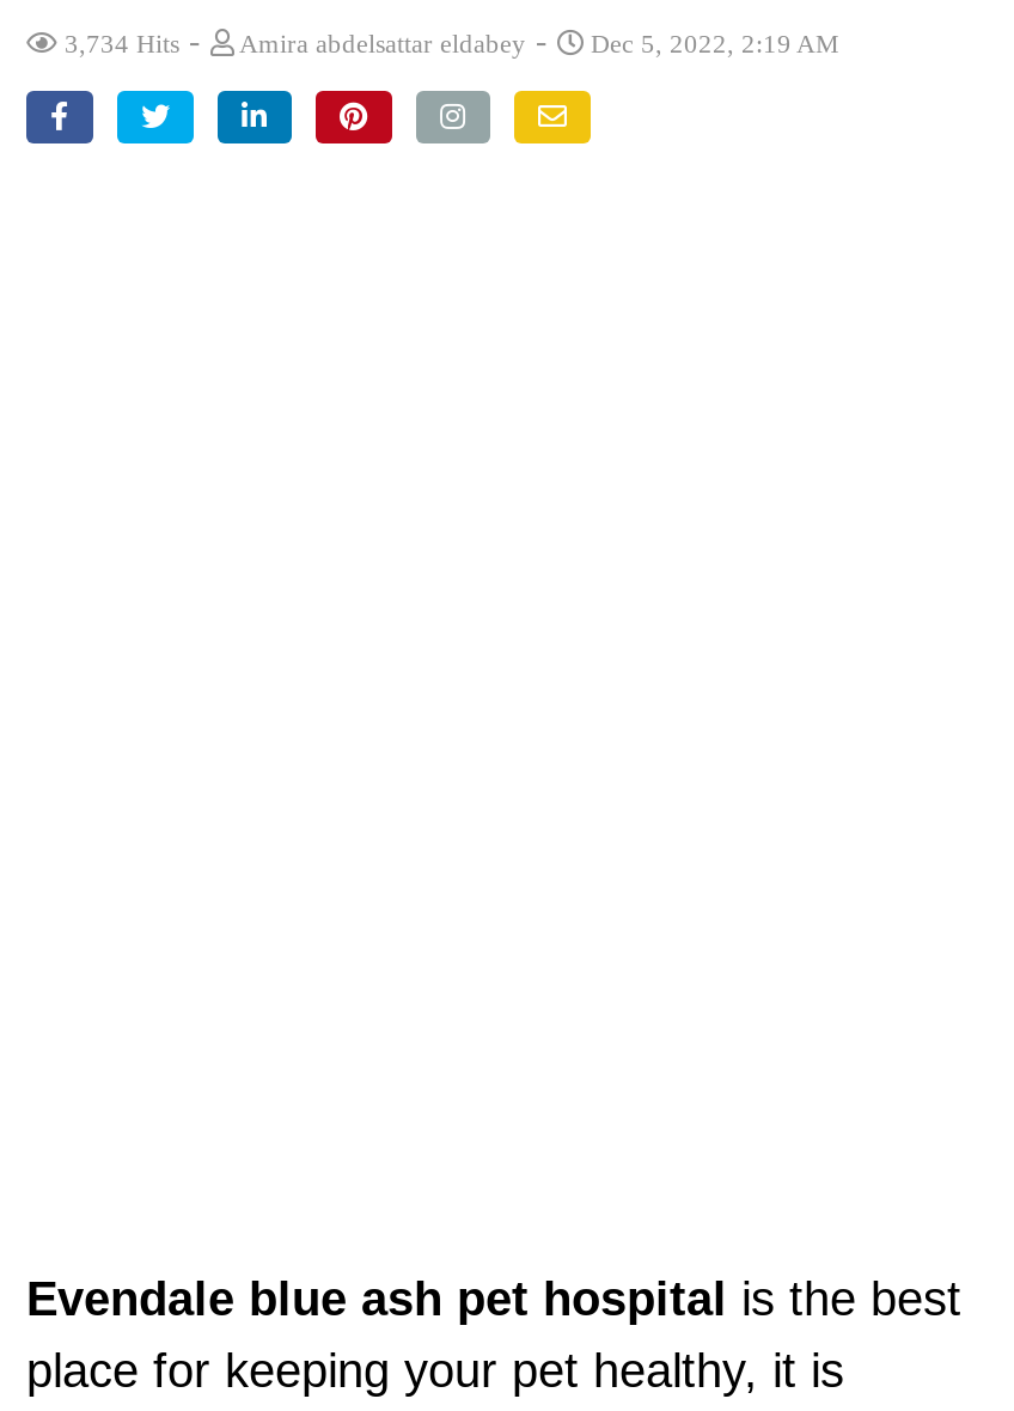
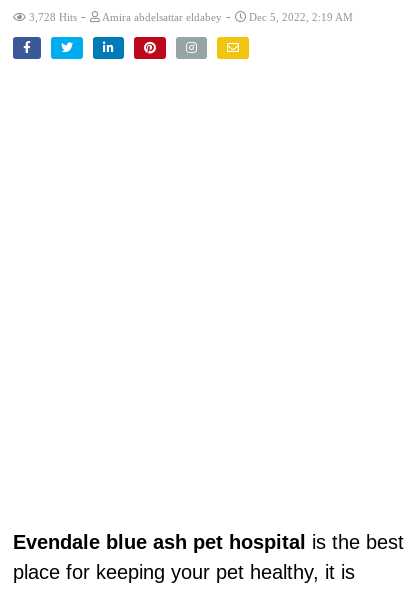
[57,24,839,60] 3,734 Hits - Amira abdelsattar eldabey - Dec 5, 2022, 2:19 AM -> [26,9,353,24] 3,728 Hits - Amira abdelsattar eldabey - Dec 5, 2022, 2:19 AM

